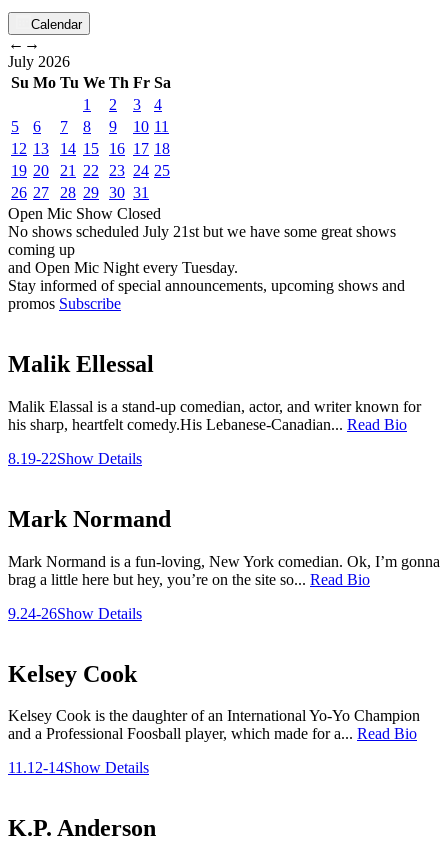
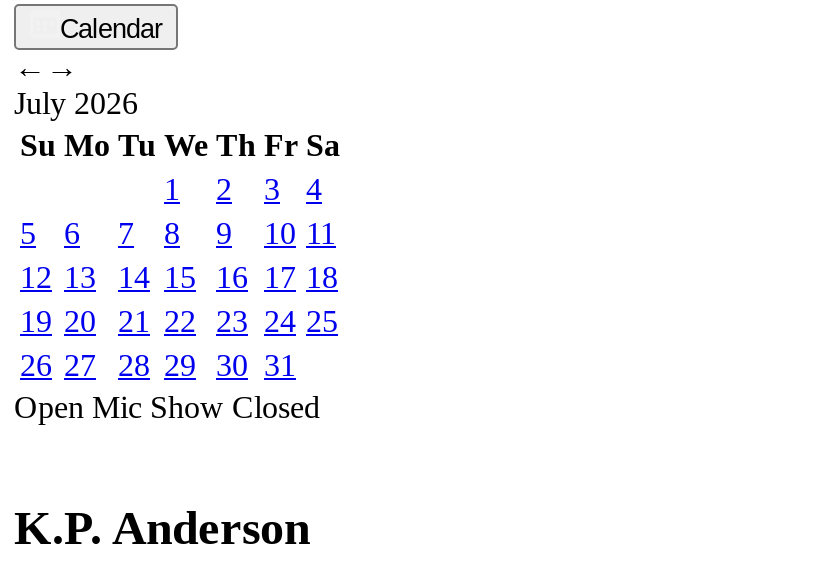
[8,223,440,776] No shows scheduled July 21st but we have some great shows | coming up | and Open Mic Night every Tuesday. | Stay informed of special announcements, upcoming shows and | promos Subscribe | Malik Ellessal | Malik Elassal is a stand-up comedian, actor, and writer known for | his sharp, heartfelt comedy.His Lebanese-Canadian... Read Bio | 8.19-22Show Details | Mark Normand | Mark Normand is a fun-loving, New York comedian. Ok, I’m gonna | brag a little here but hey, you’re on the site so... Read Bio | 9.24-26Show Details | Kelsey Cook | Kelsey Cook is the daughter of an International Yo-Yo Champion | and a Professional Foosball player, which made for a... Read Bio | 11.12-14Show Details -> none

